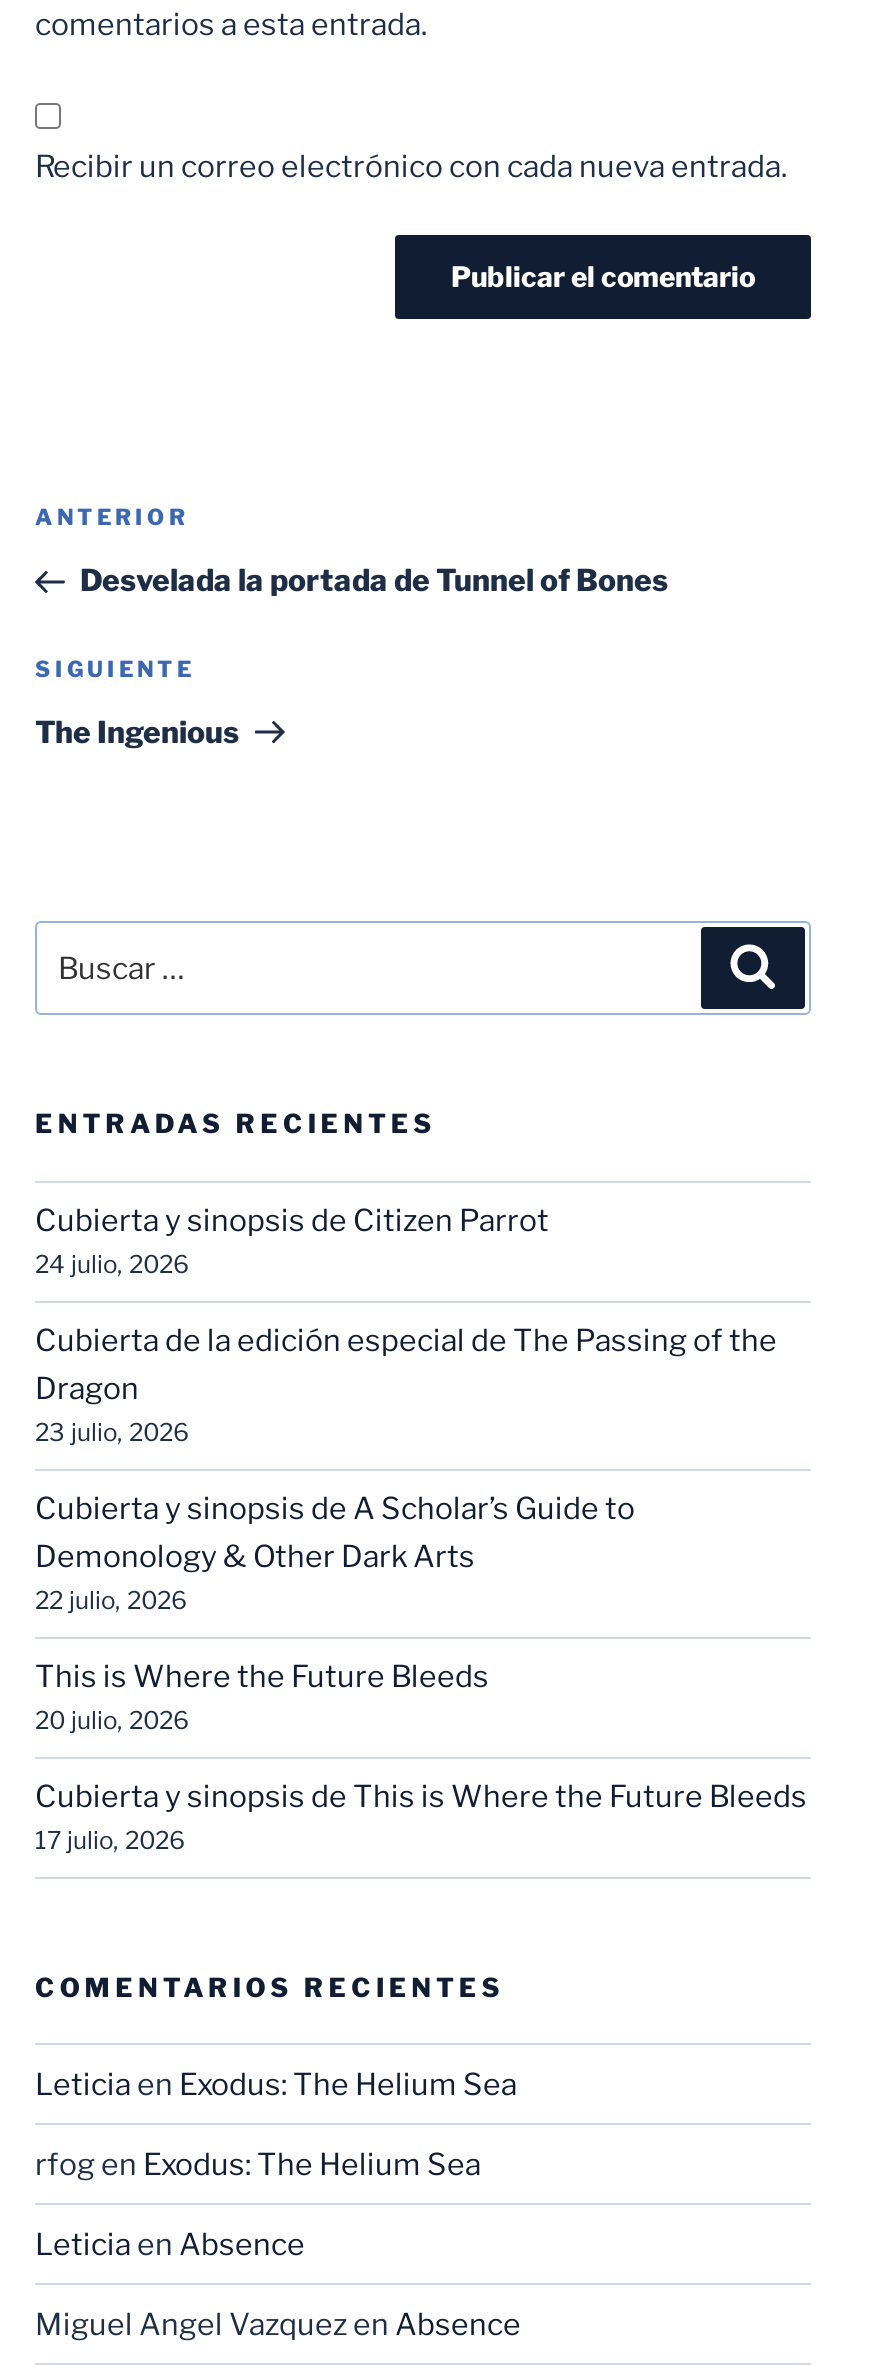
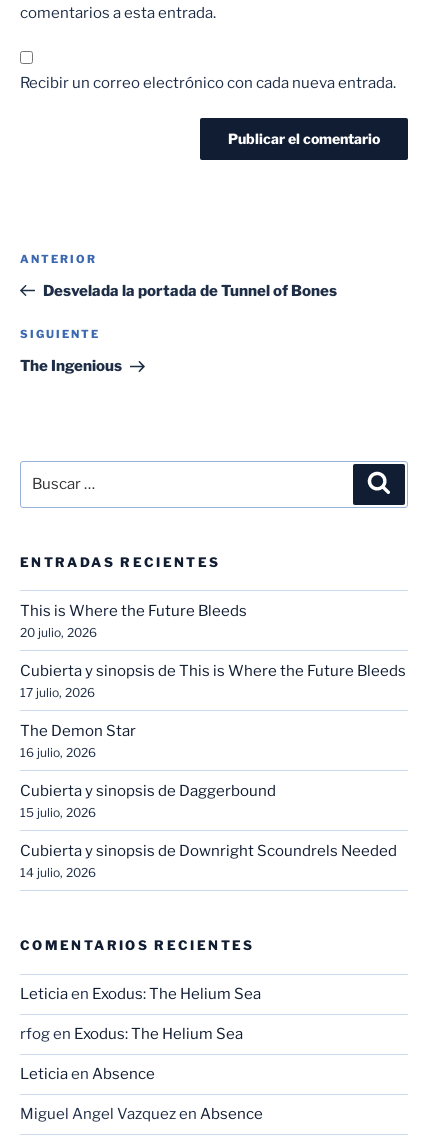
[35,1204,777,1616] Cubierta y sinopsis de Citizen Parrot | 24 julio, 2026 | Cubierta de la edición especial de The Passing of the | Dragon | 23 julio, 2026 | Cubierta y sinopsis de A Scholar’s Guide to | Demonology & Other Dark Arts | 22 julio, 2026 -> none
moved [35,1660,807,1856] -> [20,602,406,700]: This is Where the Future Bleeds | 20 julio, 2026 | Cubierta y sinopsis de This is Where the Future Bleeds | 17 julio, 2026
none -> [20,722,397,880] The Demon Star | 16 julio, 2026 | Cubierta y sinopsis de Daggerbound | 15 julio, 2026 | Cubierta y sinopsis de Downright Scoundrels Needed | 14 julio, 2026

